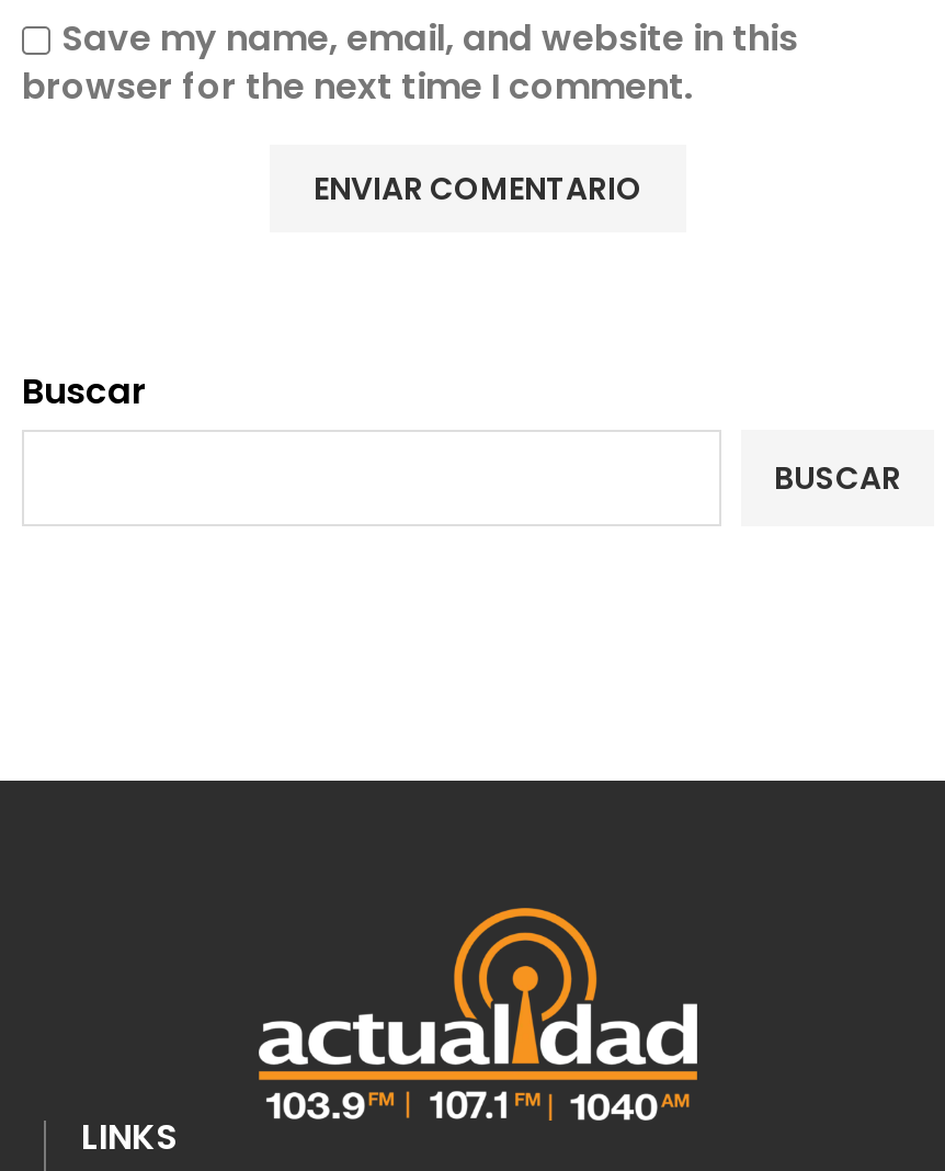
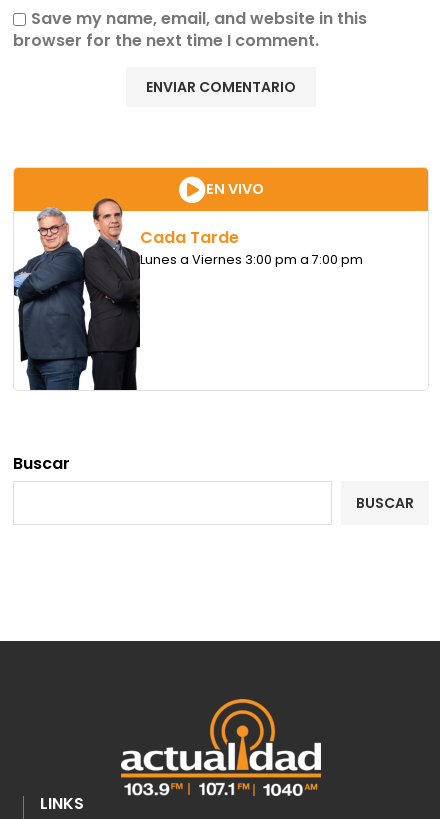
none -> [13,167,429,391] [image] | EN VIVO | Cada Tarde | Lunes a Viernes 3:00 pm a 7:00 pm

